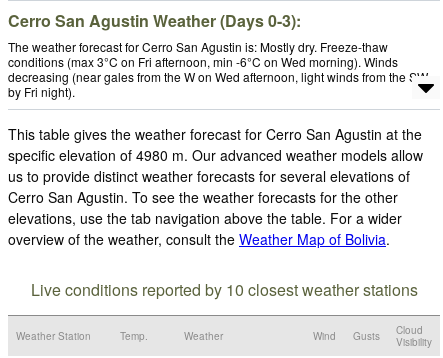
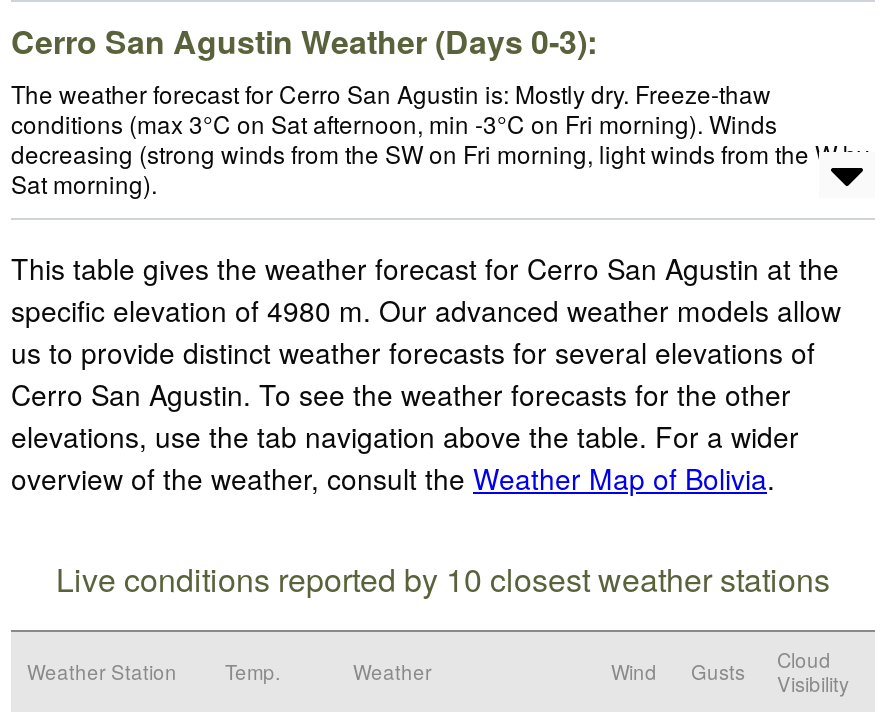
[8,53,428,100] conditions (max 3°C on Fri afternoon, min -6°C on Wed morning). Winds | decreasing (near gales from the W on Wed afternoon, light winds from the SW | by Fri night). -> [11,106,869,200] conditions (max 3°C on Sat afternoon, min -3°C on Fri morning). Winds | decreasing (strong winds from the SW on Fri morning, light winds from the W by | Sat morning).

